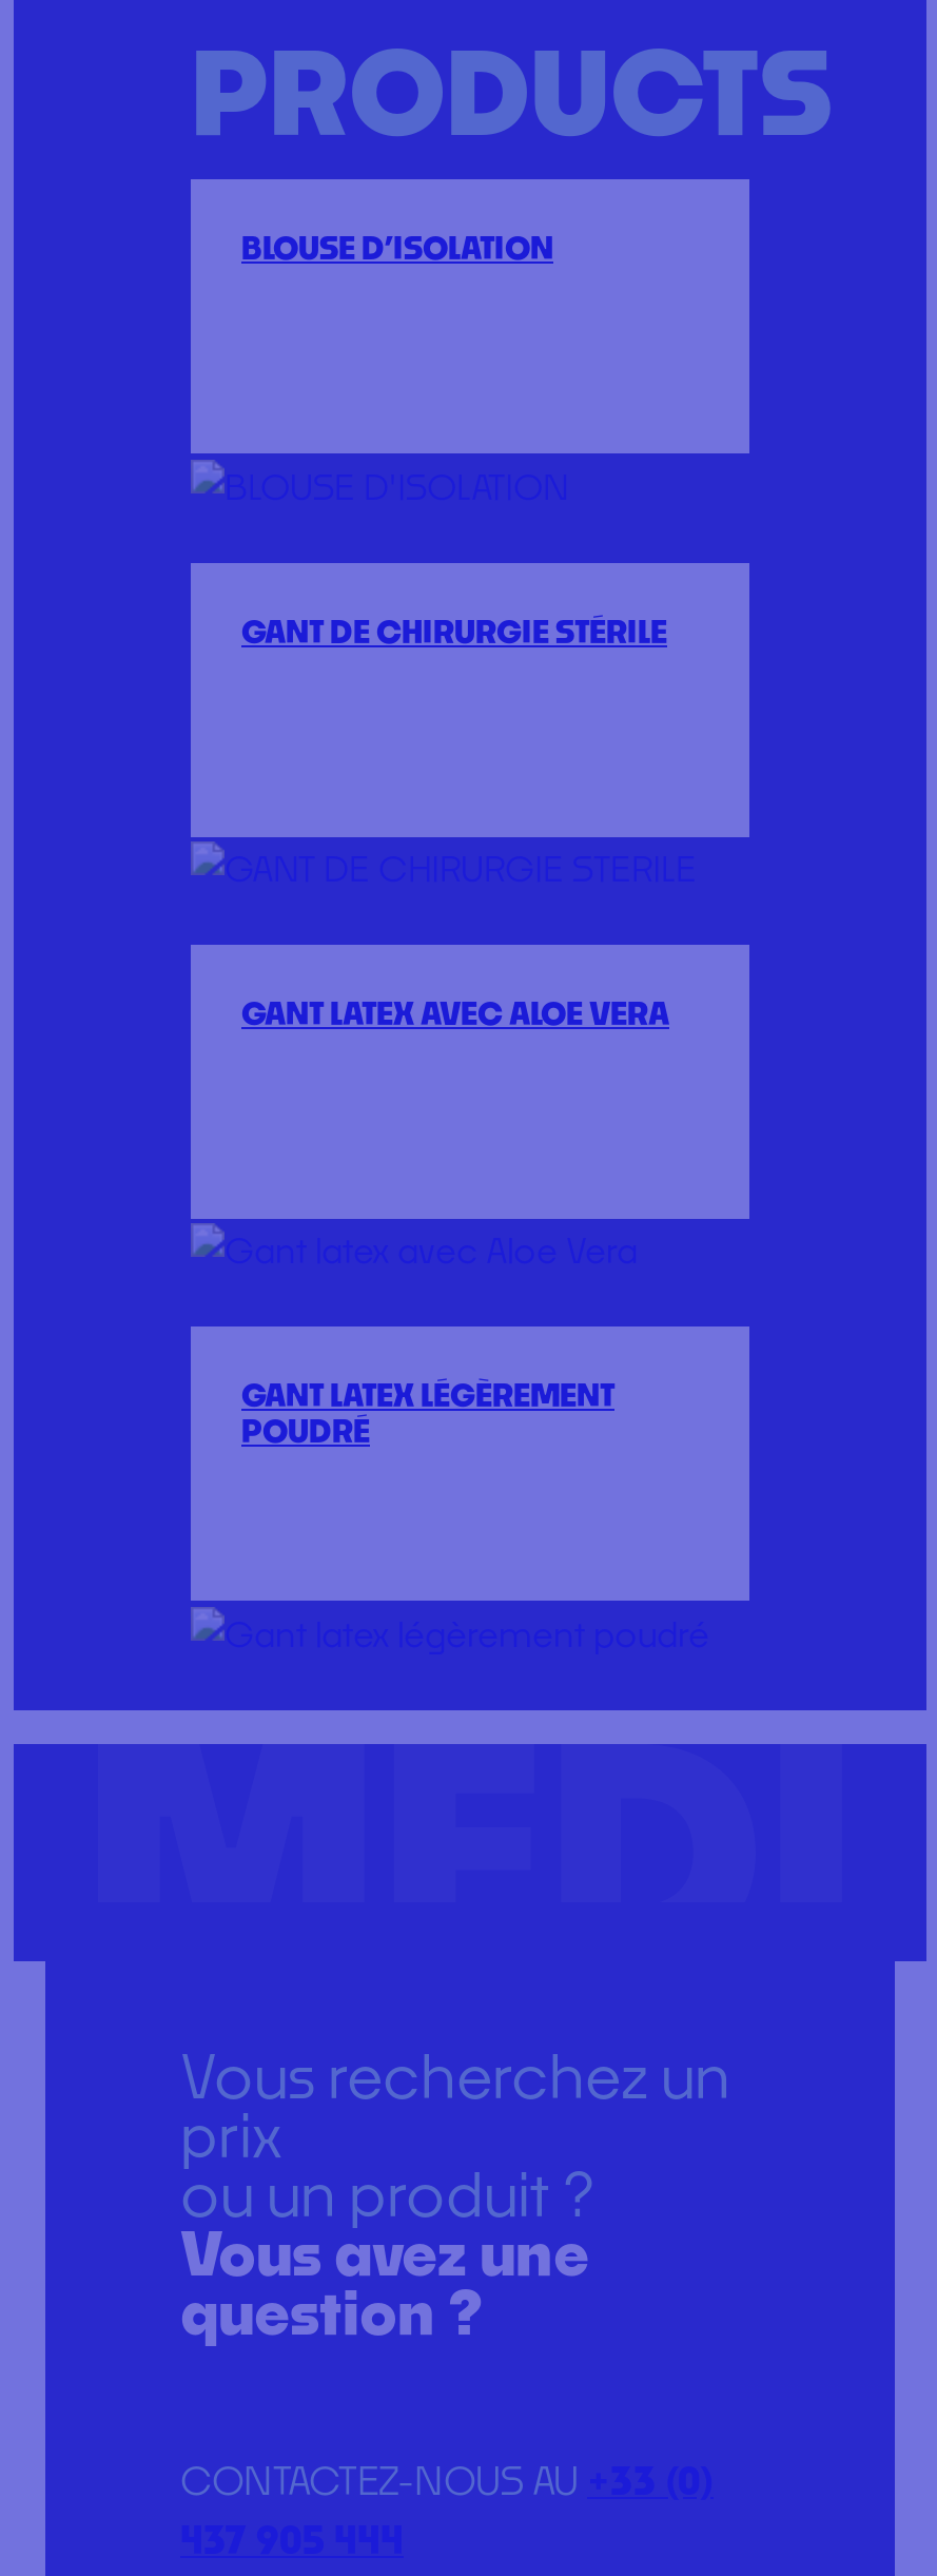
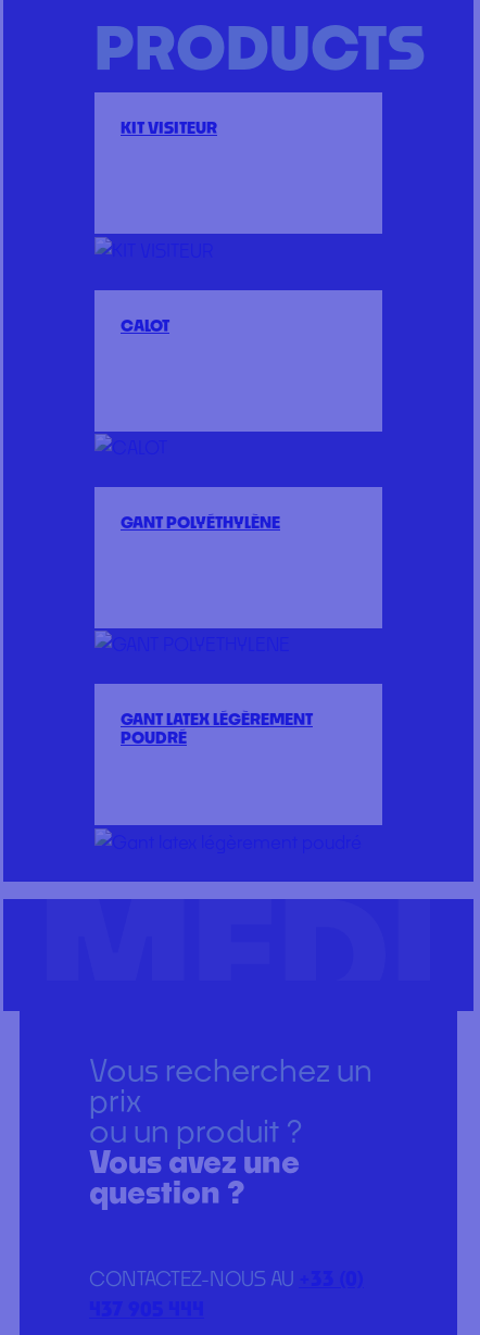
[241,230,553,266] BLOUSE D’ISOLATION -> [121,119,217,137] KIT VISITEUR
[241,613,667,648] GANT DE CHIRURGIE STÉRILE -> [121,316,169,334] CALOT
[241,995,669,1031] GANT LATEX AVEC ALOE VERA -> [121,513,280,531] GANT POLYÉTHYLÈNE

